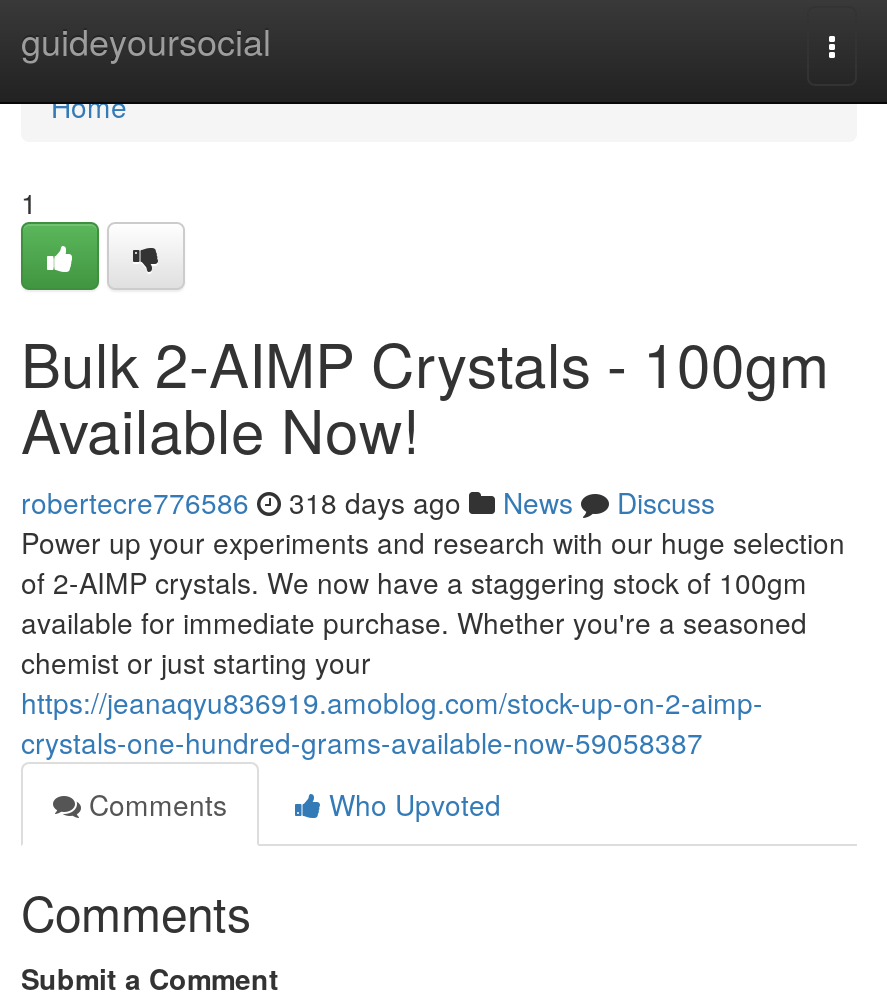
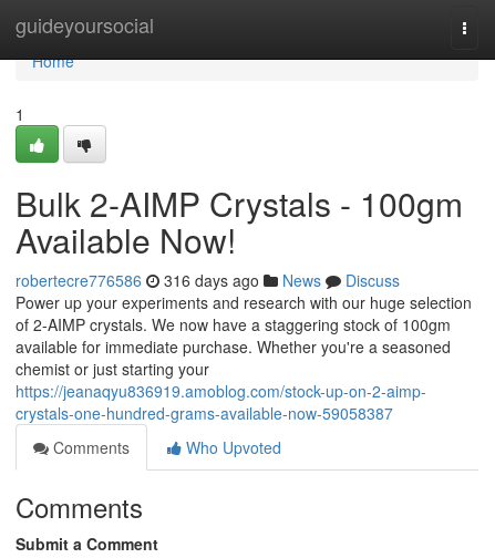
[21,482,715,522] robertecre776586 318 days ago News Discuss -> [16,269,400,291] robertecre776586 316 days ago News Discuss

